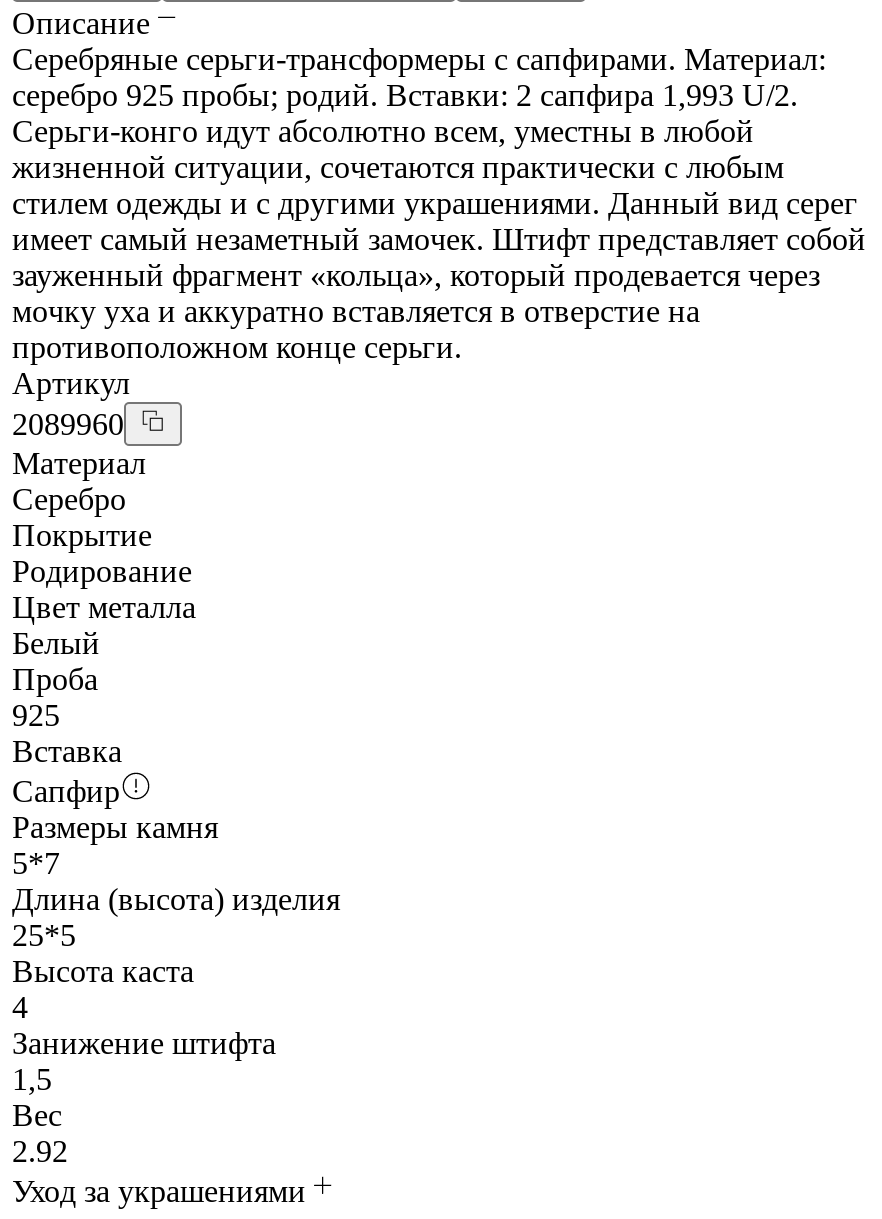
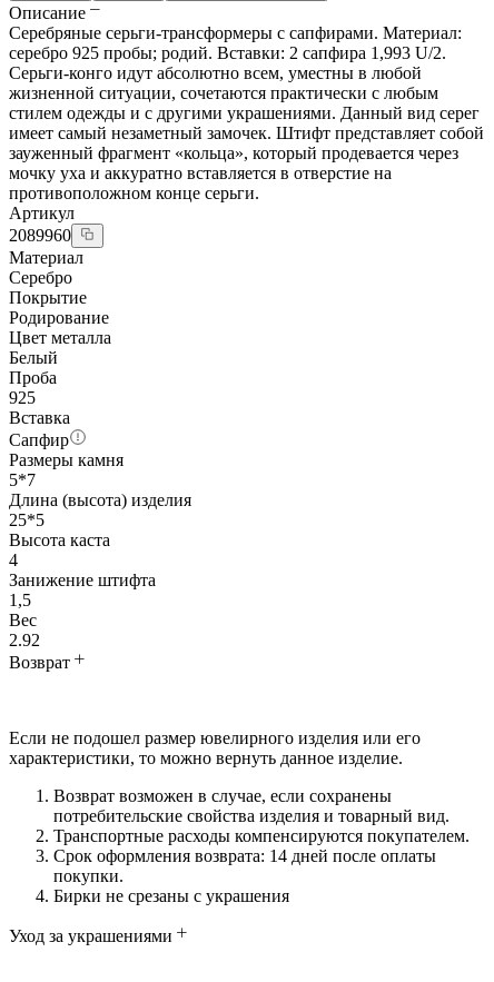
none -> [9,653,70,672] Возврат
none -> [9,729,470,905] Если не подошел размер ювелирного изделия или его | характеристики, то можно вернуть данное изделие. | Возврат возможен в случае, если сохранены | потребительские свойства изделия и товарный вид. | Транспортные расходы компенсируются покупателем. | Срок оформления возврата: 14 дней после оплаты | покупки. | Бирки не срезаны с украшения

